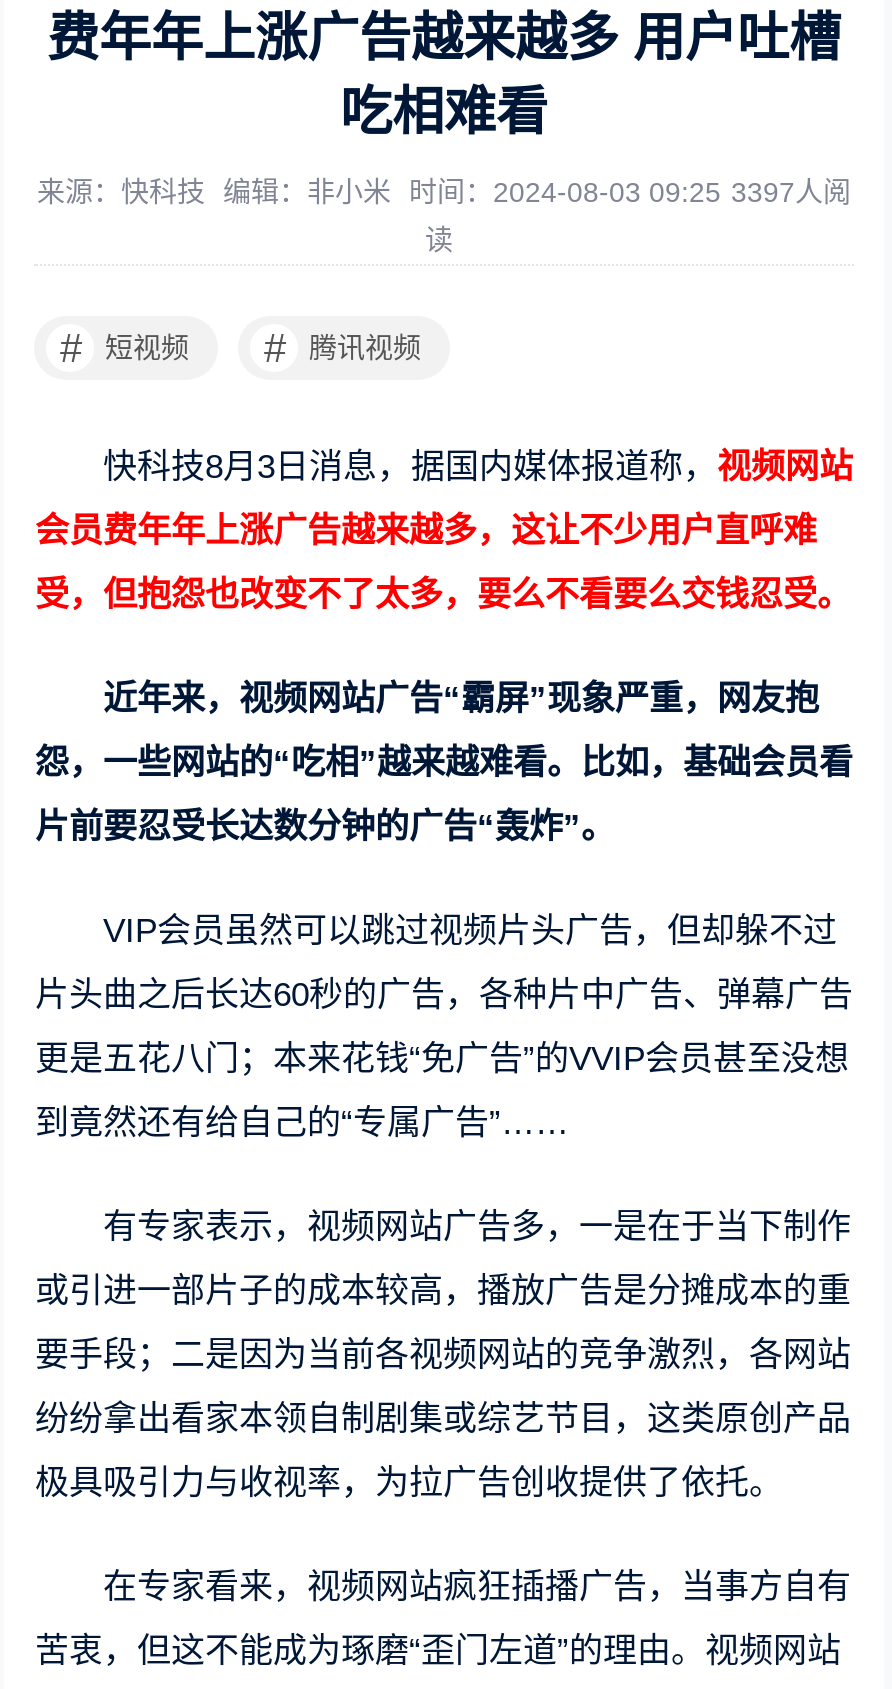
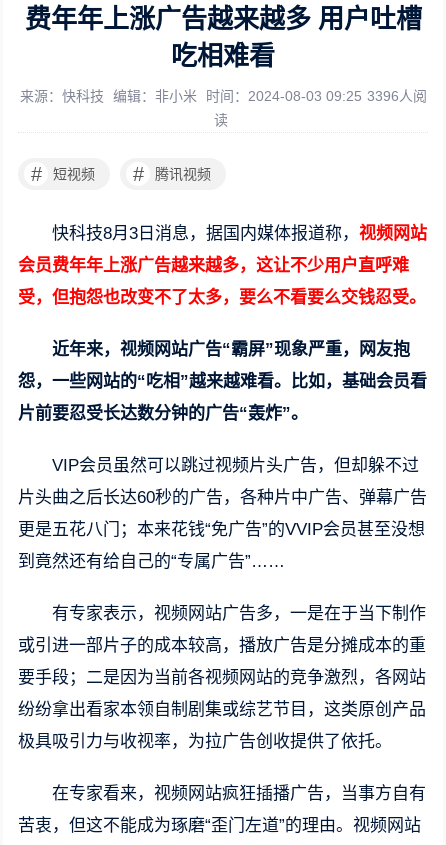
[37,176,851,208] 来源：快科技 编辑：非小米 时间：2024-08-03 09:25 3397人阅 -> [19,88,426,104] 来源：快科技 编辑：非小米 时间：2024-08-03 09:25 3396人阅

